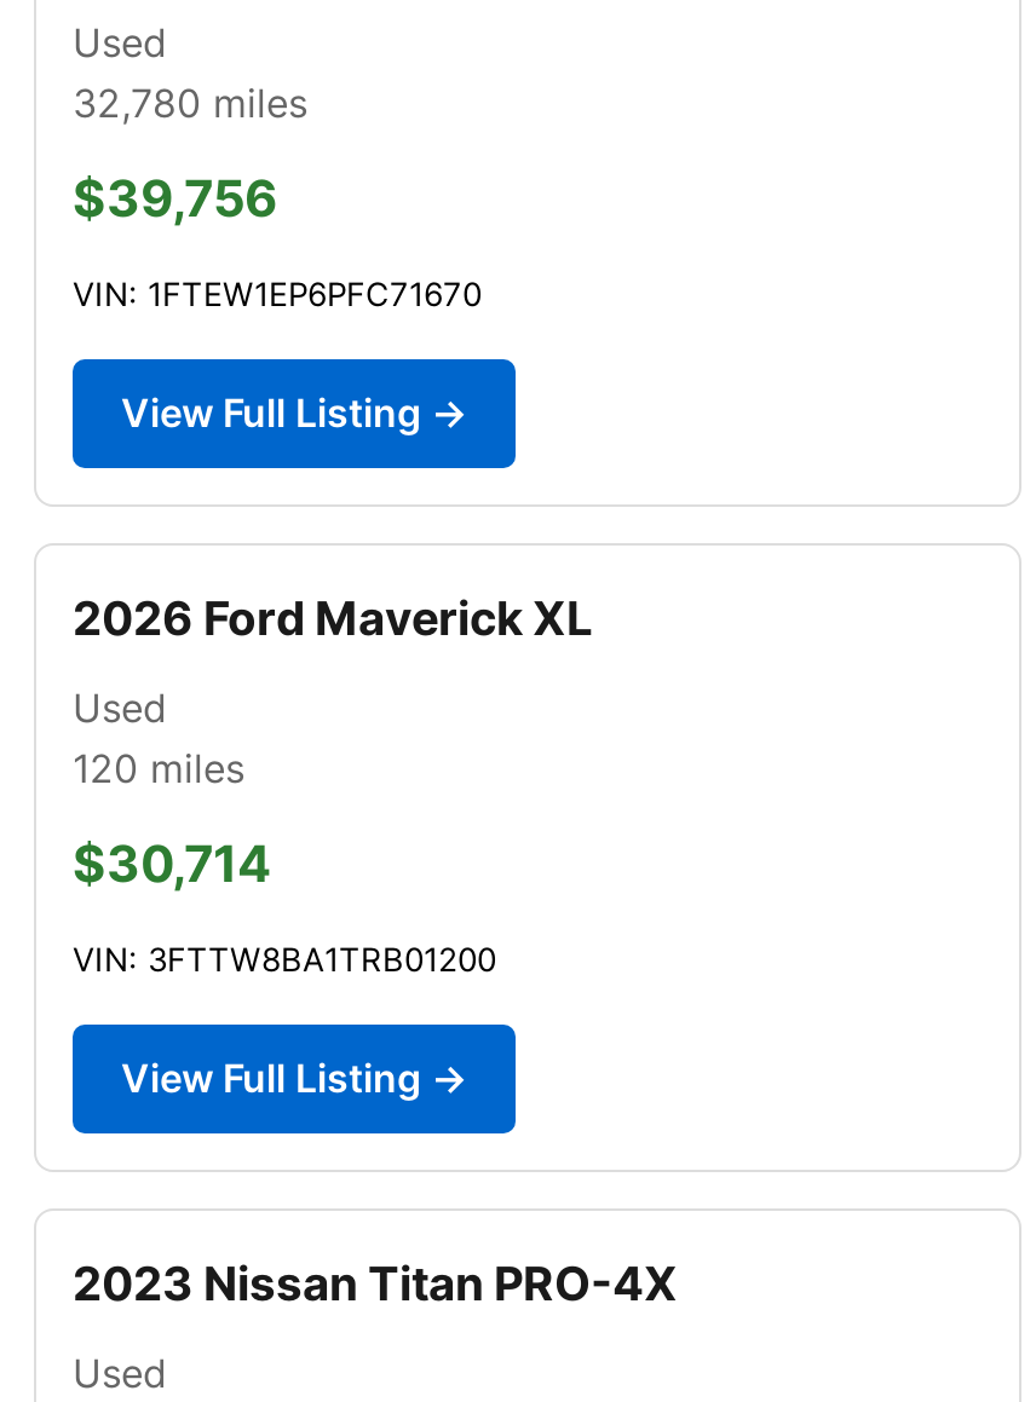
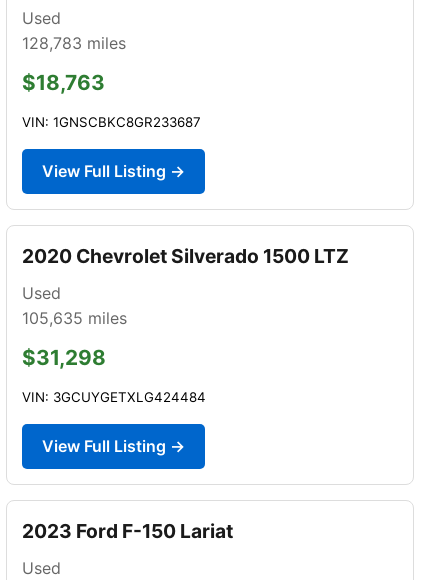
[73,78,307,127] 32,780 miles -> [22,33,126,53] 128,783 miles
[73,168,278,228] $39,756 -> [22,70,105,95] $18,763
[73,274,482,313] VIN: 1FTEW1EP6PFC71670 -> [22,114,201,130] VIN: 1GNSCBKC8GR233687
[73,589,593,647] 2026 Ford Maverick XL -> [22,244,349,268] 2020 Chevrolet Silverado 1500 LTZ
[73,744,244,792] 120 miles -> [22,308,127,328] 105,635 miles
[73,833,271,894] $30,714 -> [22,345,106,370] $31,298
[73,940,496,978] VIN: 3FTTW8BA1TRB01200 -> [22,389,206,405] VIN: 3GCUYGETXLG424484
[73,1254,678,1312] 2023 Nissan Titan PRO-4X -> [22,519,233,543] 2023 Ford F-150 Lariat

